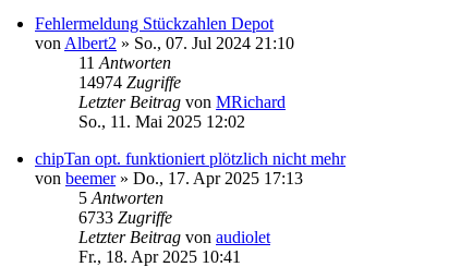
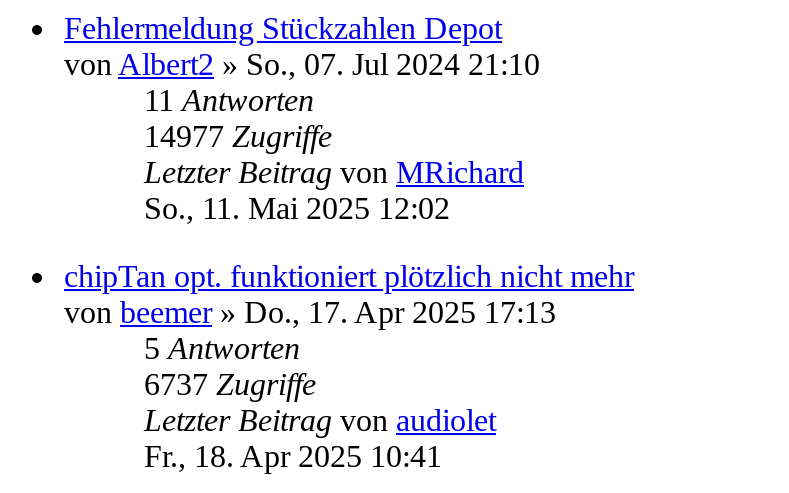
[78,73,181,91] 14974 Zugriffe -> [144,119,332,153] 14977 Zugriffe
[78,208,172,227] 6733 Zugriffe -> [144,367,316,401] 6737 Zugriffe

